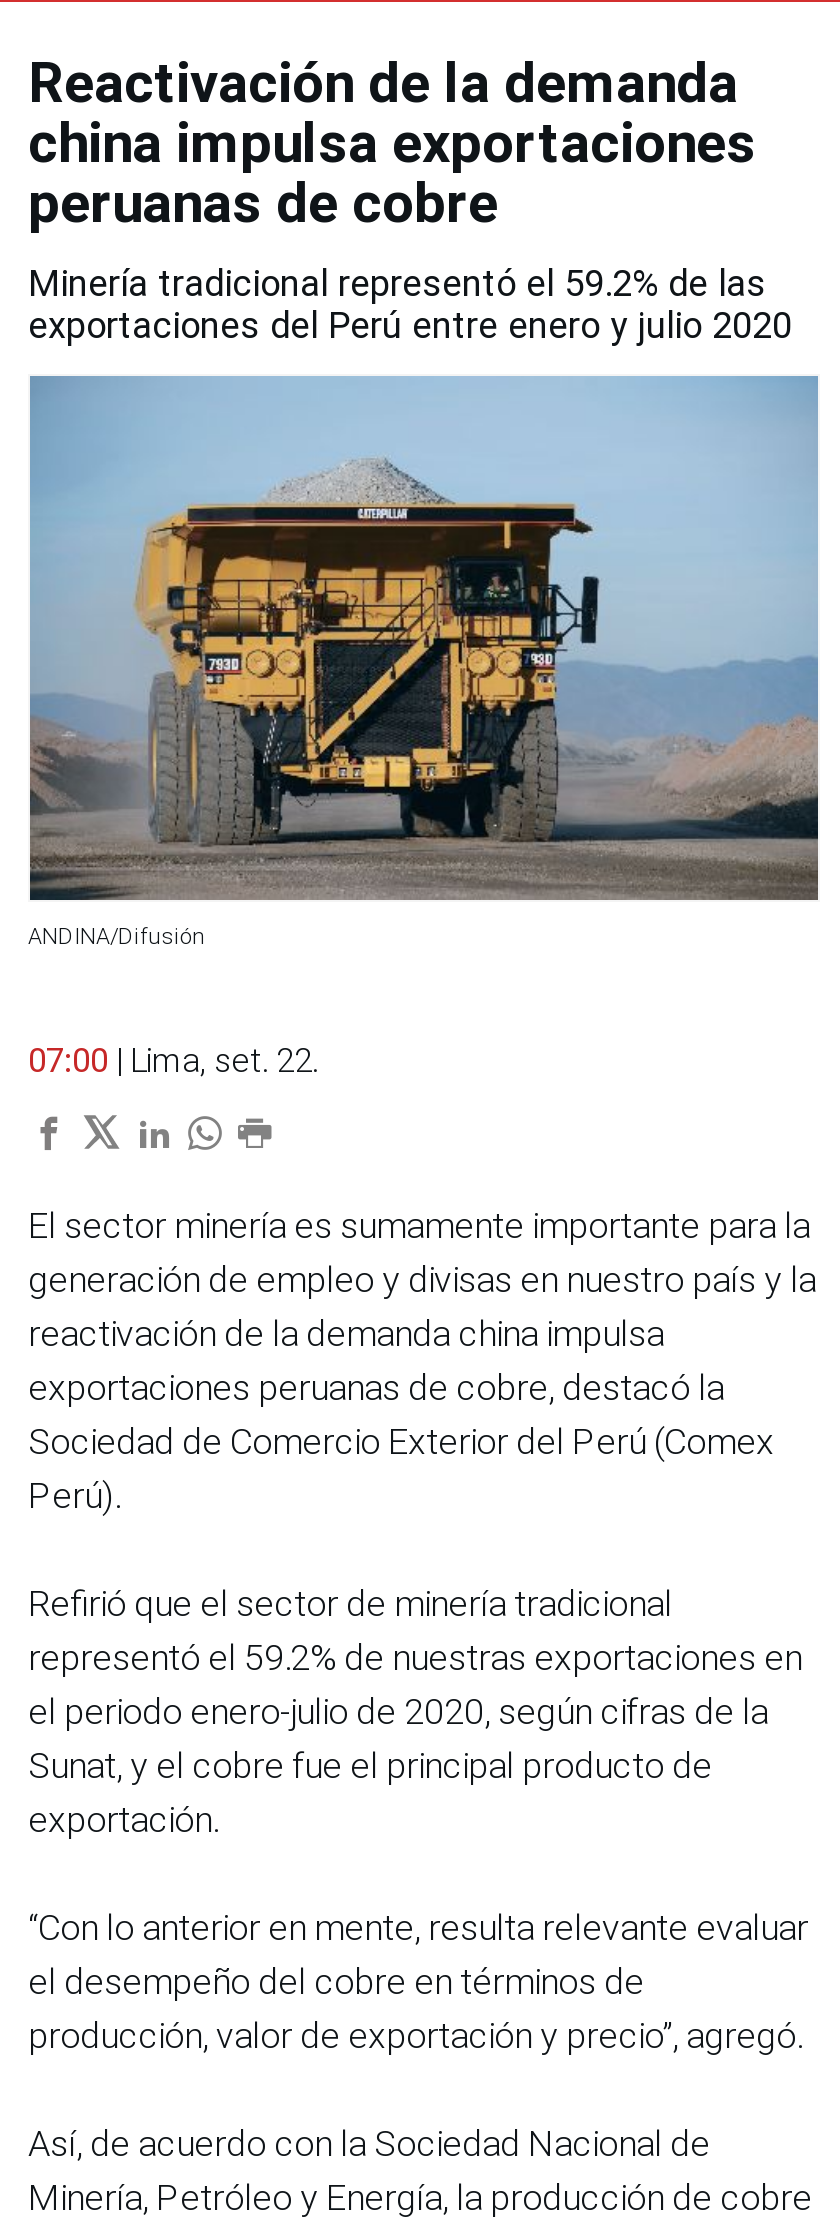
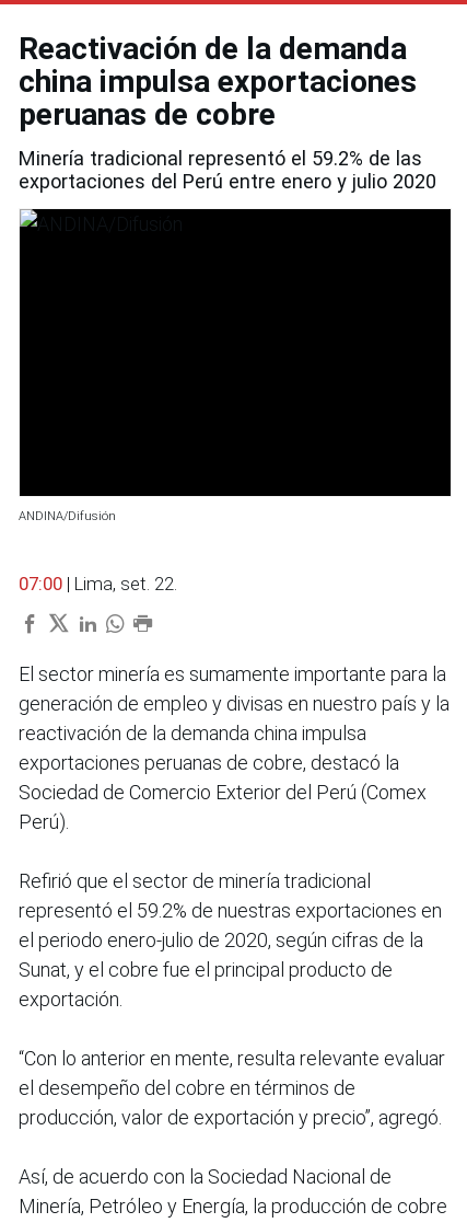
[28,376,820,902] [image] -> none

